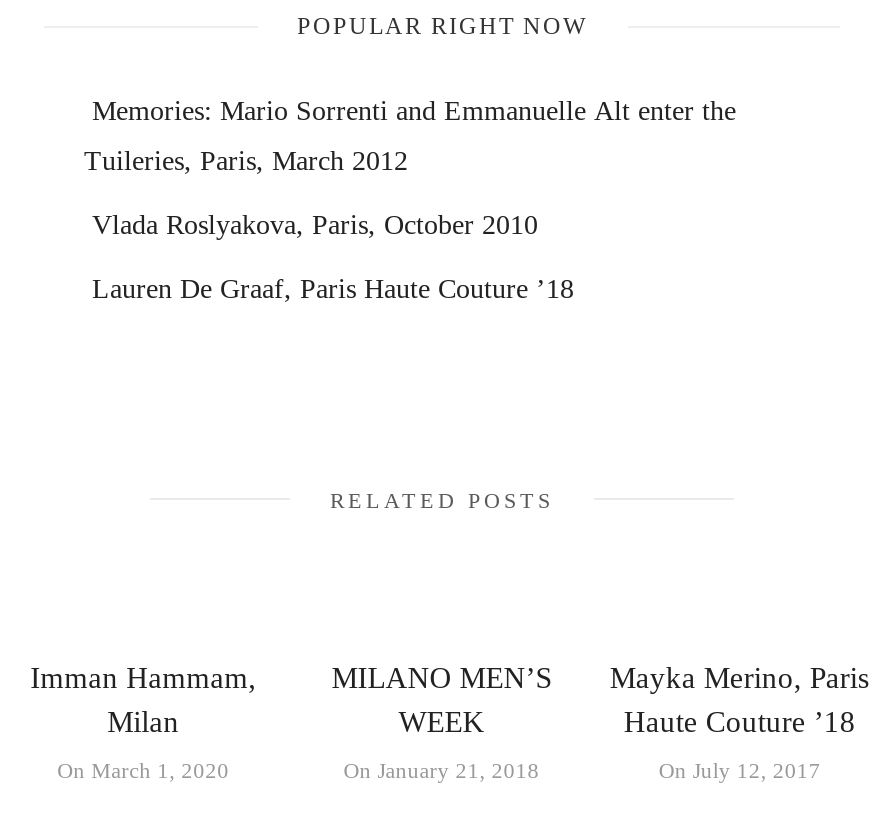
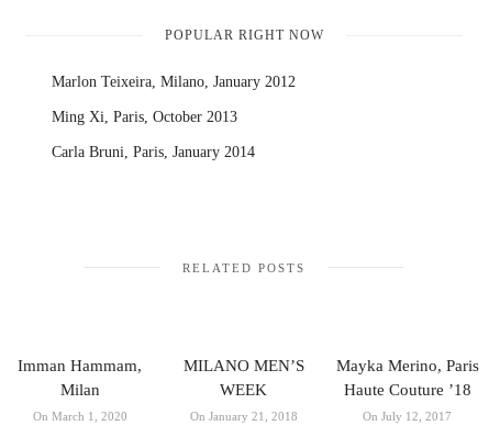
[84,97,736,305] Memories: Mario Sorrenti and Emmanuelle Alt enter the | Tuileries, Paris, March 2012 | Vlada Roslyakova, Paris, October 2010 | Lauren De Graaf, Paris Haute Couture ’18 -> [52,74,296,161] Marlon Teixeira, Milano, January 2012 | Ming Xi, Paris, October 2013 | Carla Bruni, Paris, January 2014

